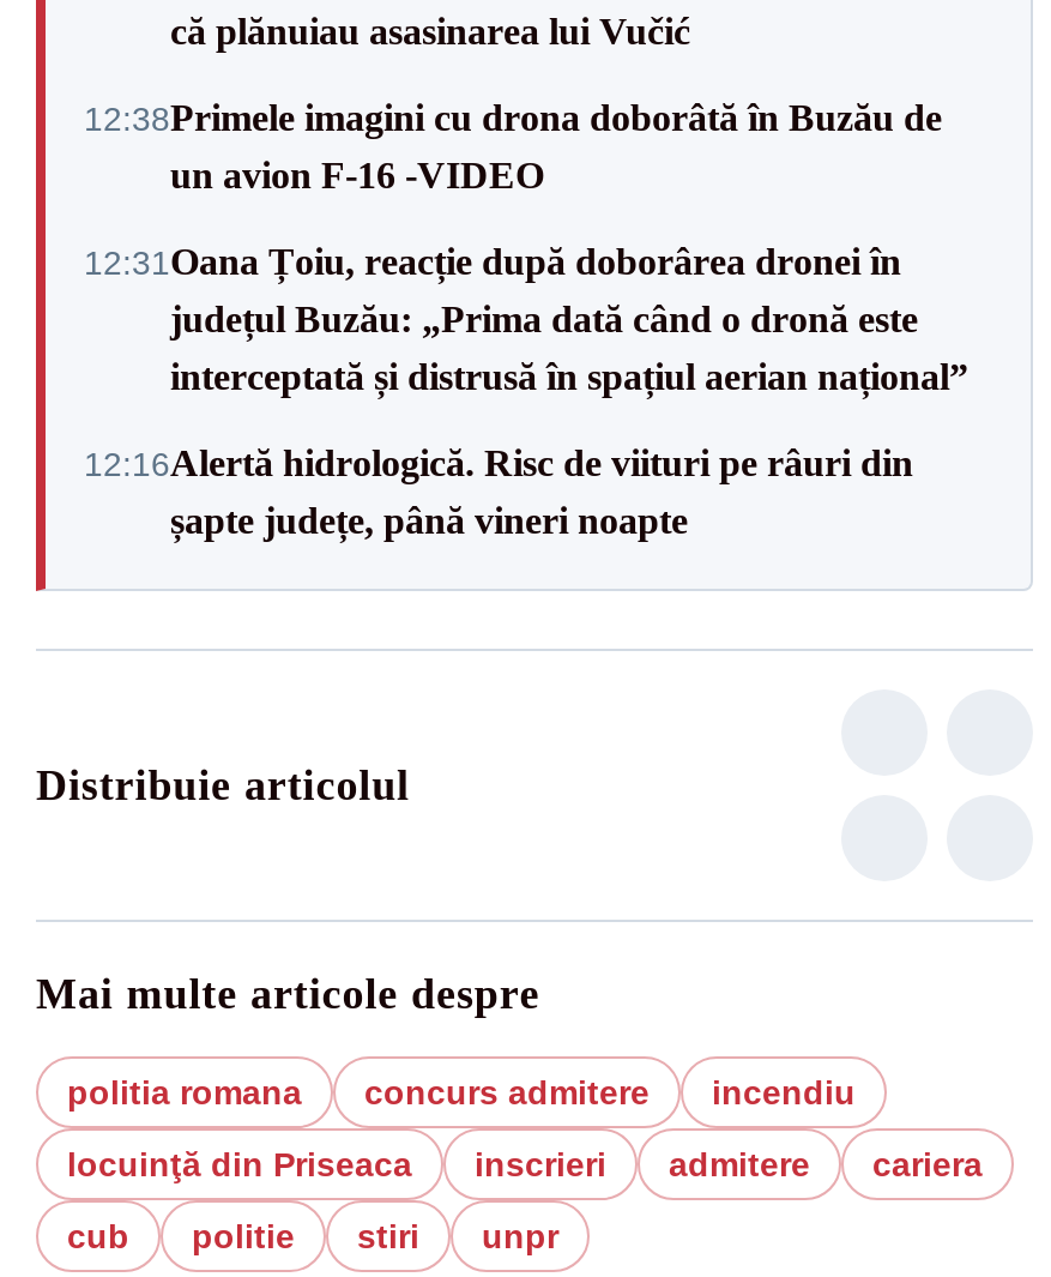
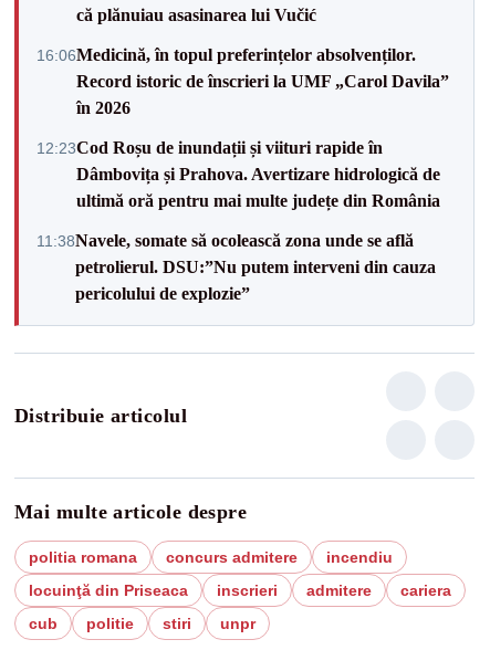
[84,97,942,195] 12:38Primele imagini cu drona doborâtă în Buzău de | un avion F-16 -VIDEO -> [37,45,449,117] 16:06Medicină, în topul preferințelor absolvenților. | Record istoric de înscrieri la UMF „Carol Davila” | în 2026
[84,241,968,397] 12:31Oana Țoiu, reacție după doborârea dronei în | județul Buzău: „Prima dată când o dronă este | interceptată și distrusă în spațiul aerian național” -> [37,138,440,209] 12:23Cod Roșu de inundații și viituri rapide în | Dâmbovița și Prahova. Avertizare hidrologică de | ultimă oră pentru mai multe județe din România
[84,442,913,541] 12:16Alertă hidrologică. Risc de viituri pe râuri din | șapte județe, până vineri noapte -> [37,230,436,302] 11:38Navele, somate să ocolească zona unde se află | petrolierul. DSU:”Nu putem interveni din cauza | pericolului de explozie”

